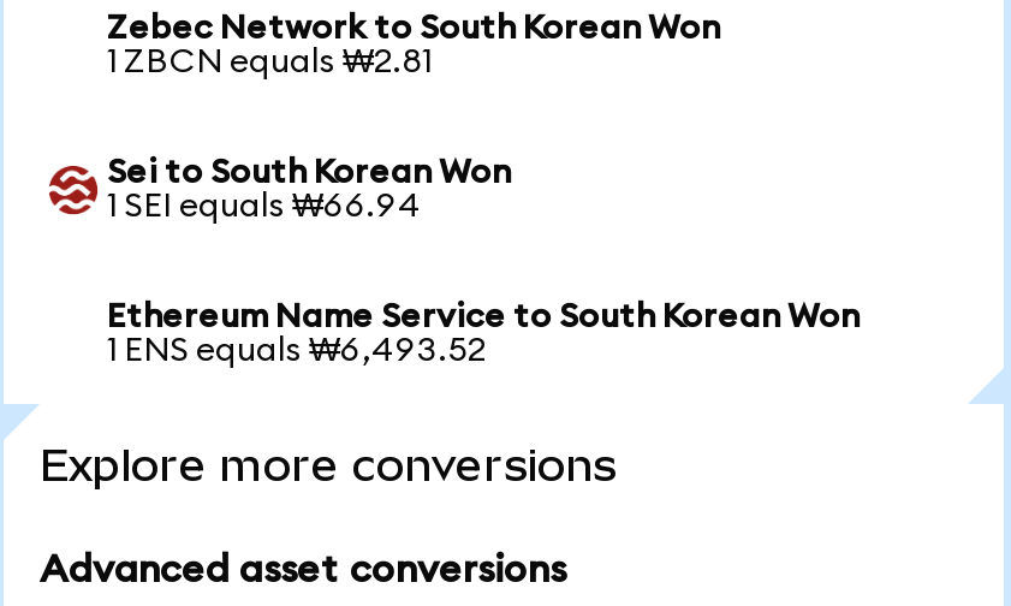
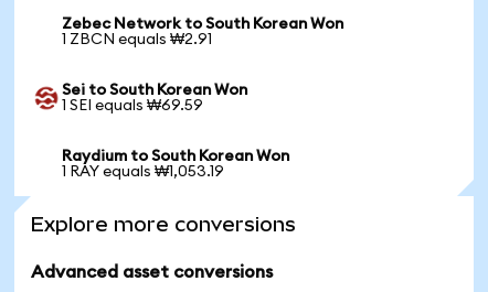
[107,46,432,79] 1 ZBCN equals ₩2.81 -> [62,32,212,47] 1 ZBCN equals ₩2.91
[107,190,422,224] 1 SEI equals ₩66.94 -> [62,98,203,113] 1 SEI equals ₩69.59
[107,301,860,368] Ethereum Name Service to South Korean Won | 1 ENS equals ₩6,493.52 -> [62,149,289,180] Raydium to South Korean Won | 1 RAY equals ₩1,053.19

